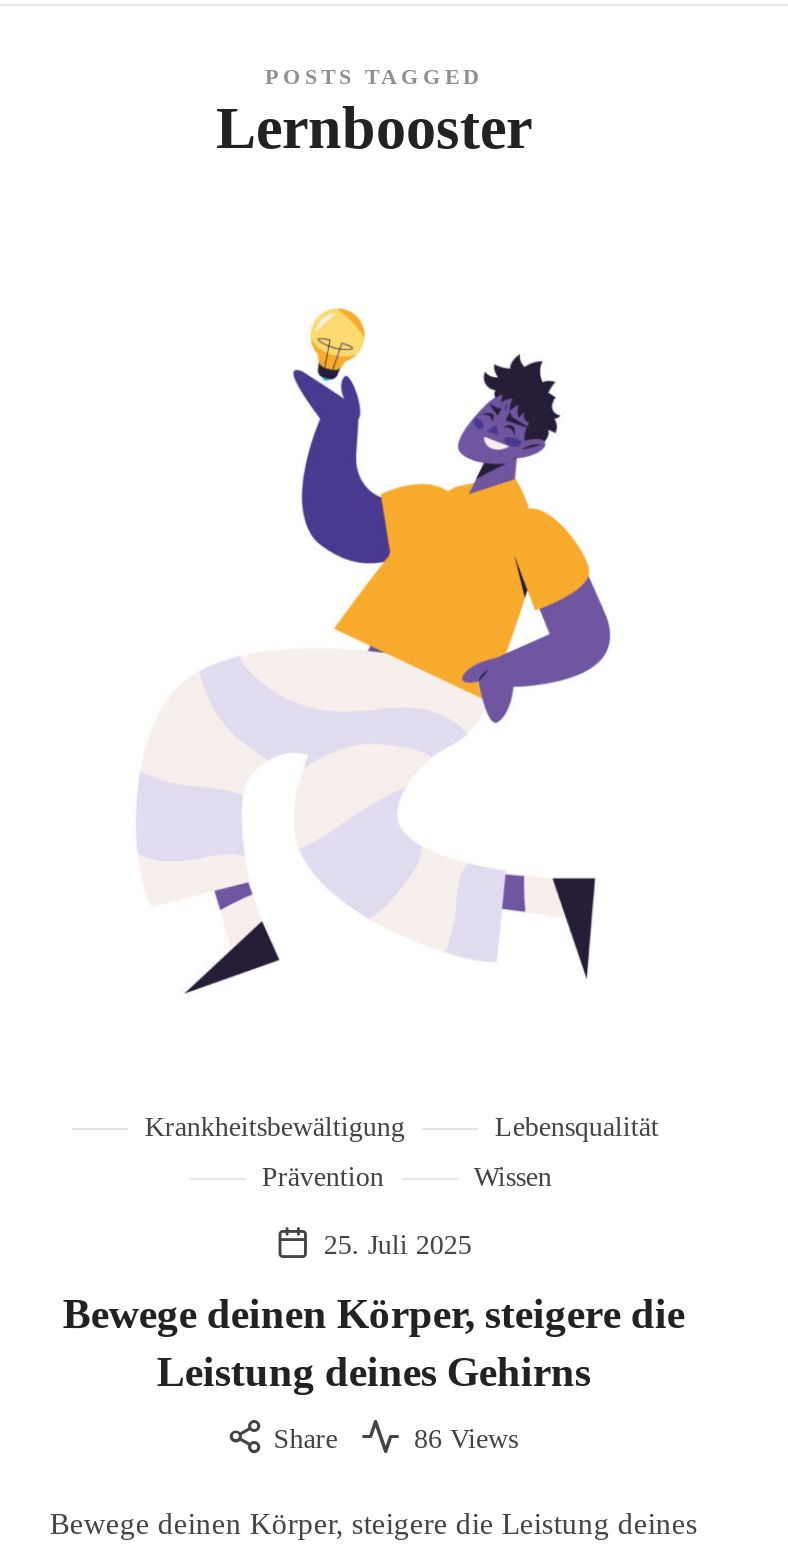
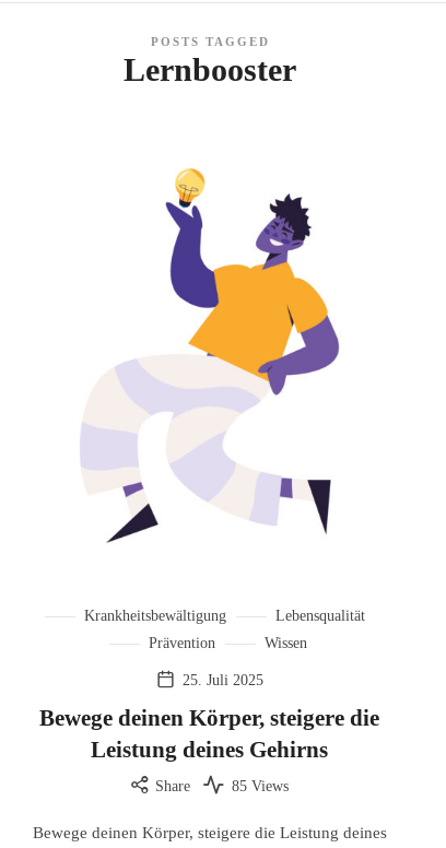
[406,1424,518,1454] 86 Views -> [227,778,289,794] 85 Views

